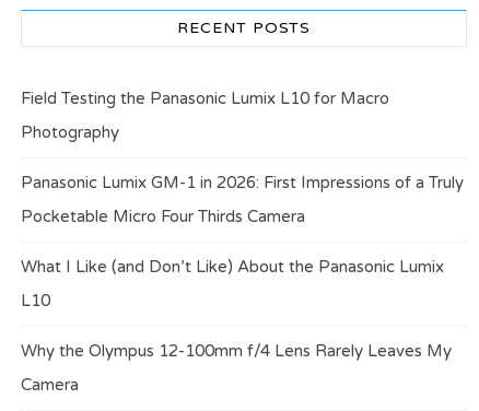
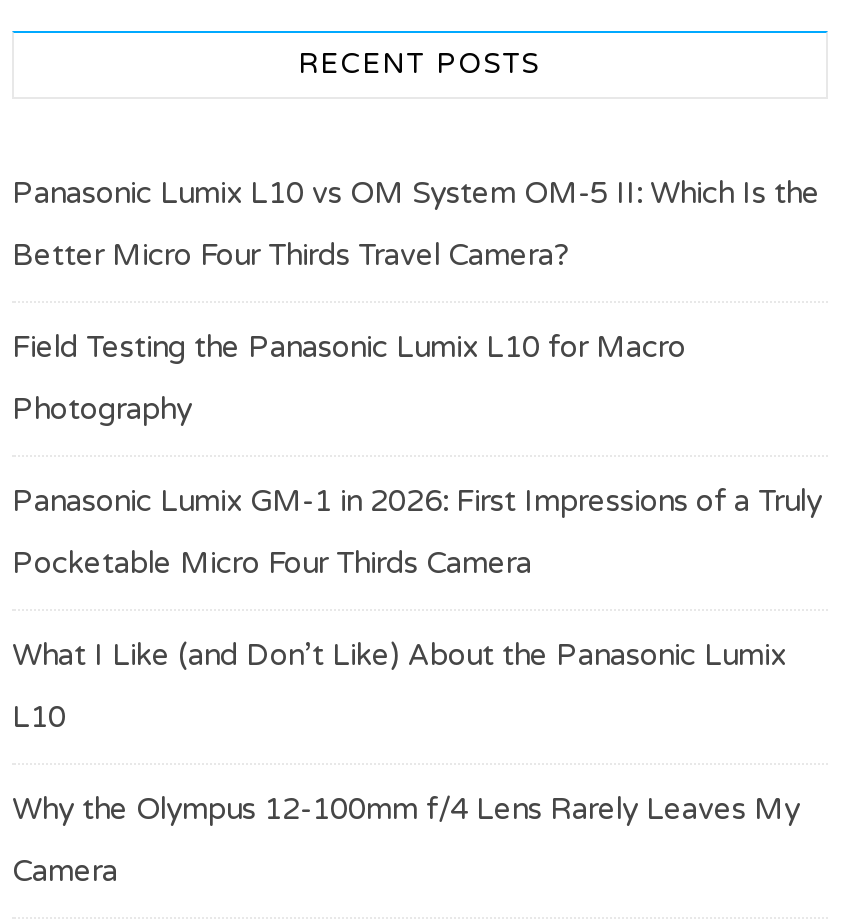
none -> [12,176,820,274] Panasonic Lumix L10 vs OM System OM-5 II: Which Is the | Better Micro Four Thirds Travel Camera?

